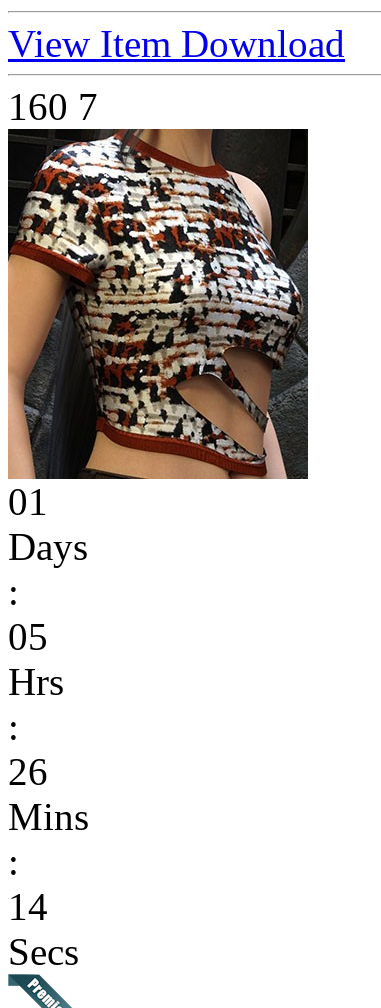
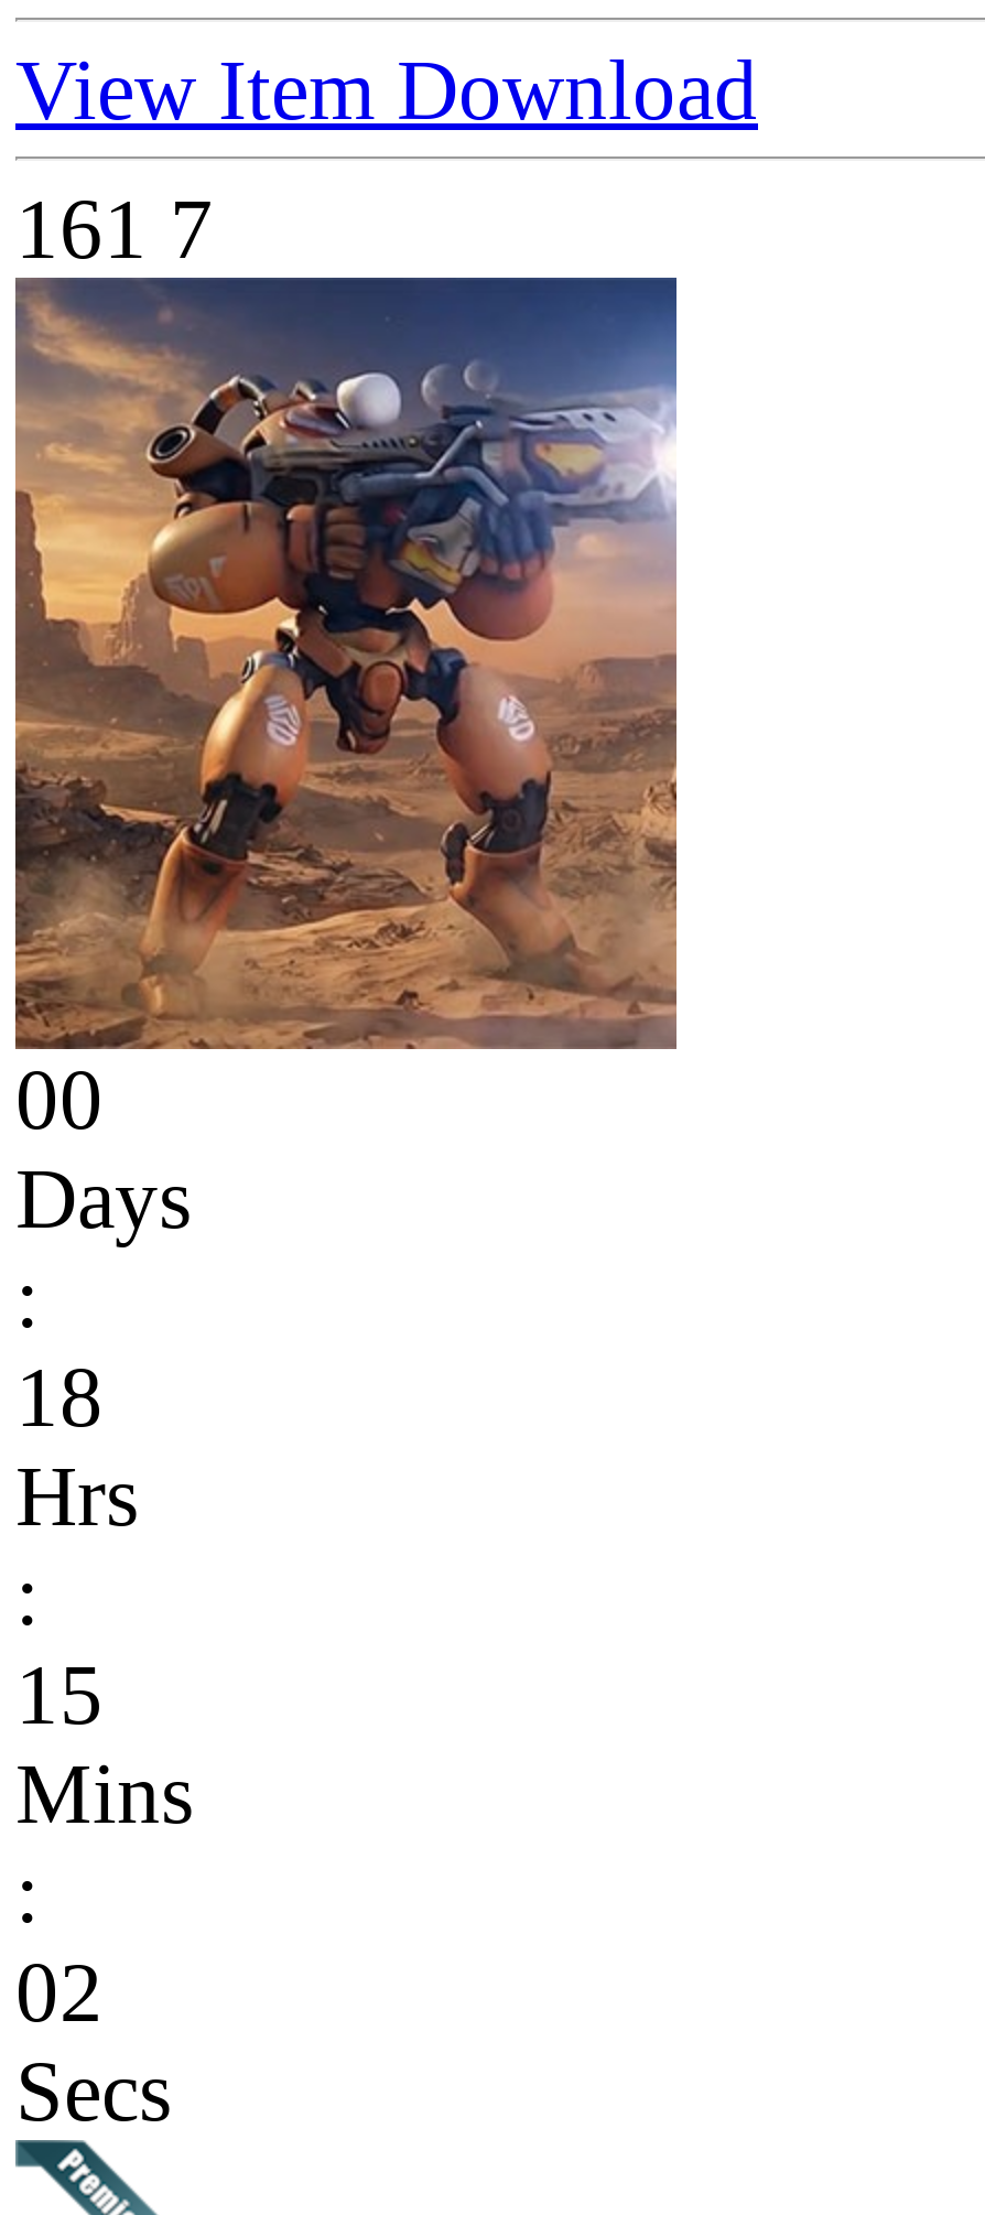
[7,85,309,480] [image] | 160 7 -> [13,182,679,1051] [image] | 161 7
[8,480,48,523] 01 -> [15,1052,104,1147] 00
[8,615,48,658] 05 -> [15,1350,104,1444] 18
[8,750,48,793] 26 -> [15,1647,104,1742] 15
[8,885,48,928] 14 -> [15,1945,104,2040] 02

